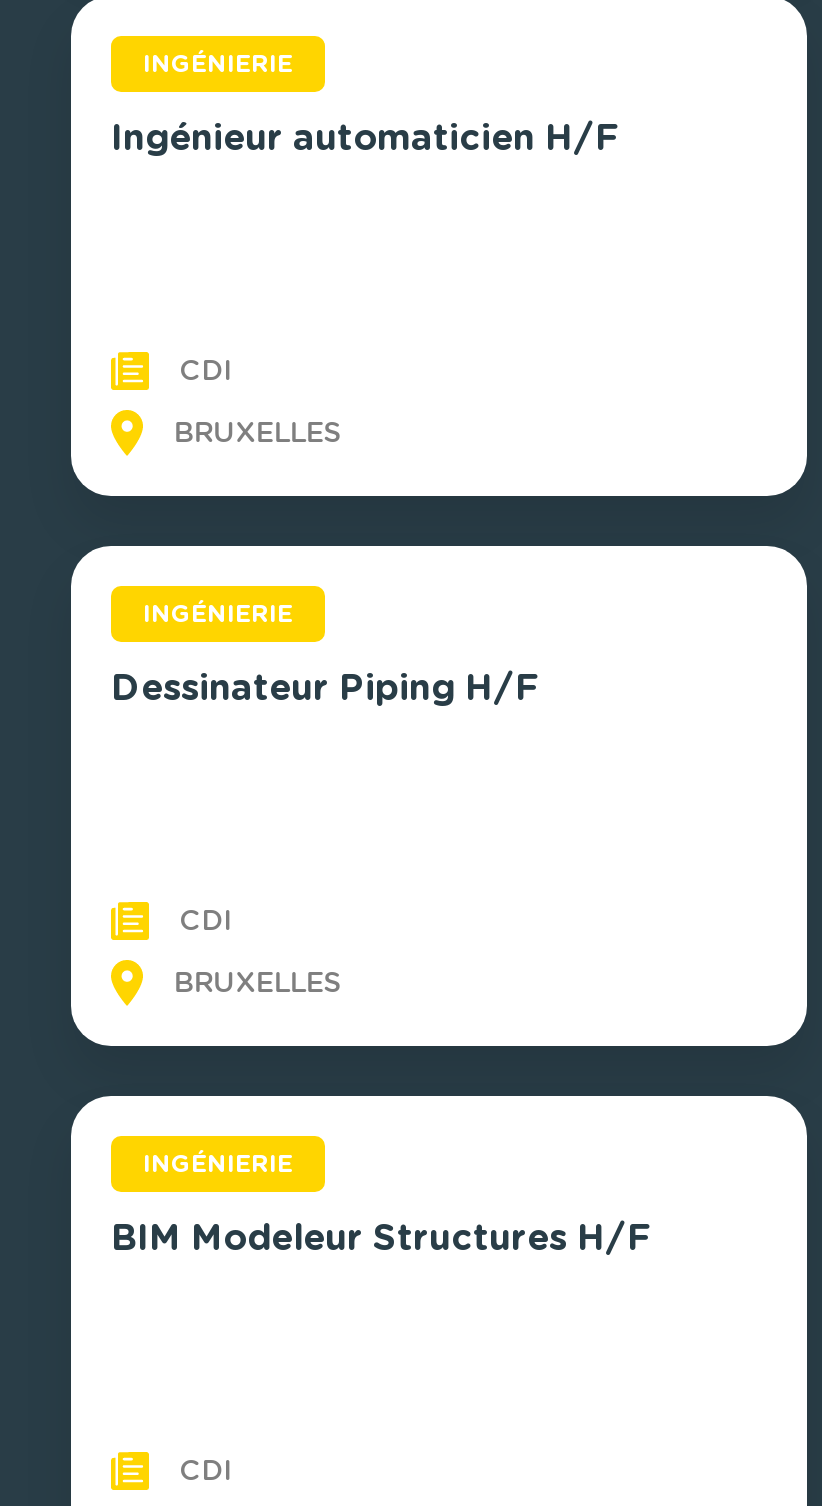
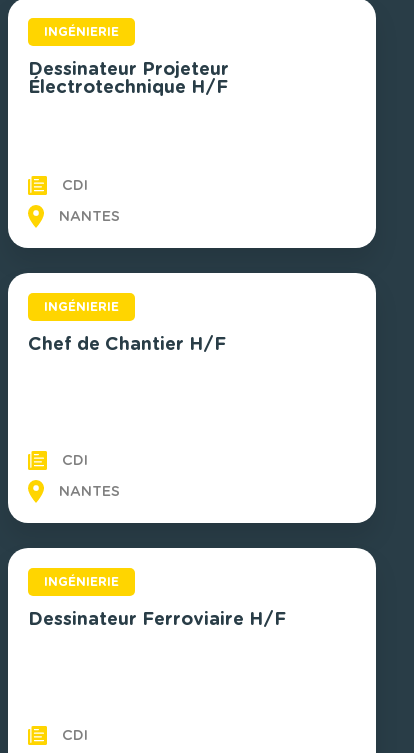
[111,122,619,158] Ingénieur automaticien H/F -> [28,61,229,97] Dessinateur Projeteur | Électrotechnique H/F
[173,419,341,447] BRUXELLES -> [59,210,120,224] NANTES
[111,672,539,708] Dessinateur Piping H/F -> [28,336,226,354] Chef de Chantier H/F
[173,969,341,997] BRUXELLES -> [59,485,120,499] NANTES
[111,1222,651,1258] BIM Modeleur Structures H/F -> [28,611,286,629] Dessinateur Ferroviaire H/F

